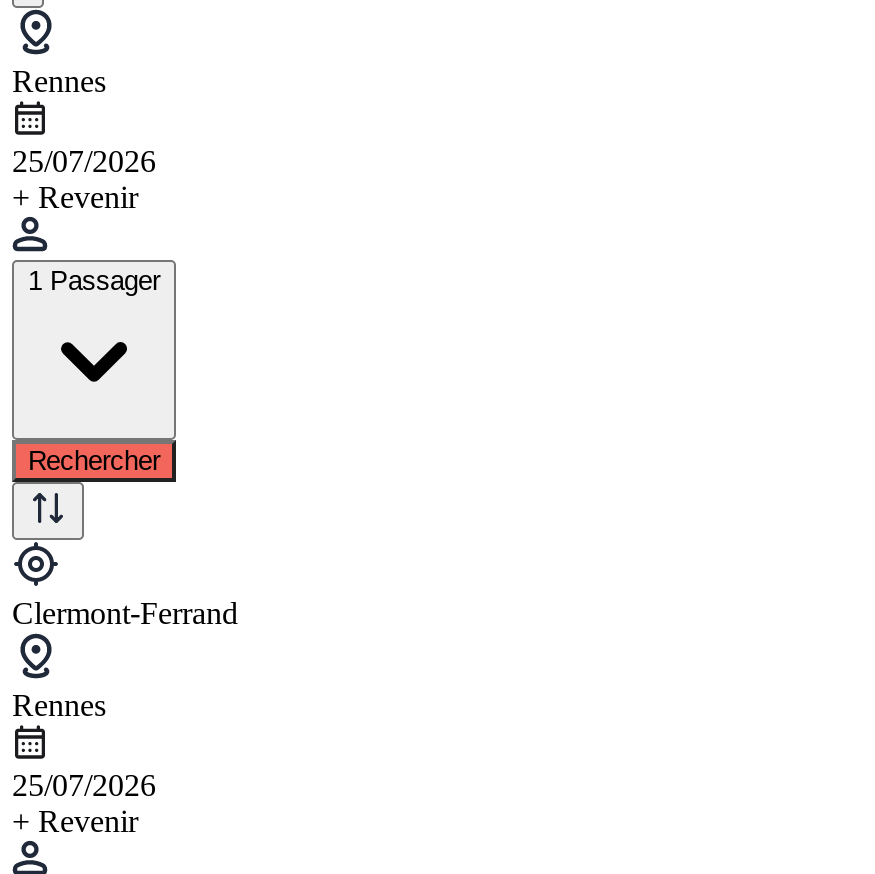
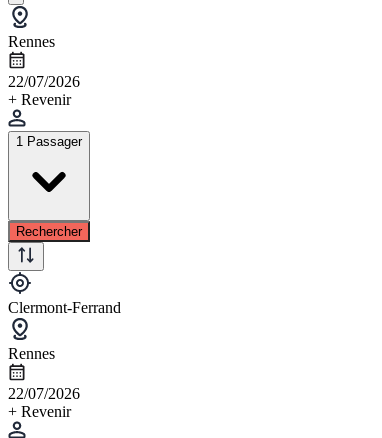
[12,144,156,178] 25/07/2026 -> [8,73,80,90] 22/07/2026
[12,768,156,802] 25/07/2026 -> [8,385,80,402] 22/07/2026

